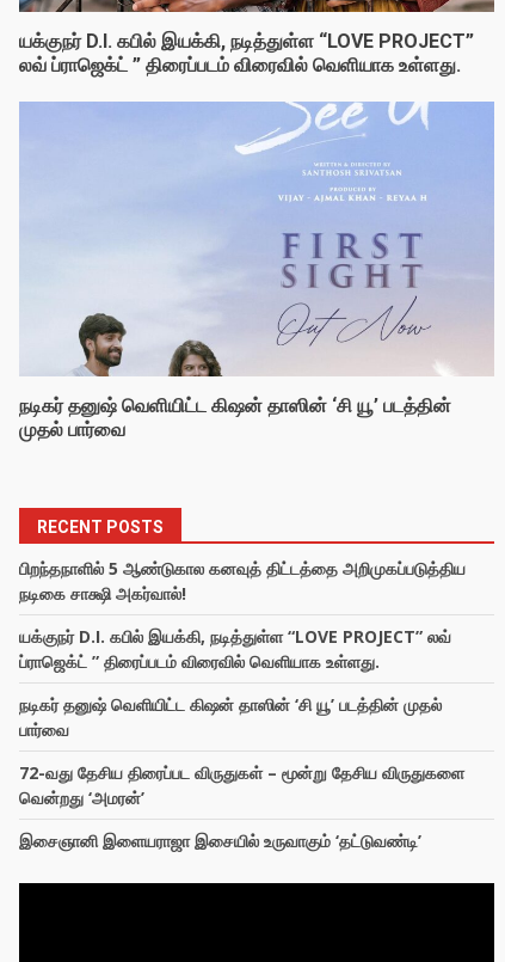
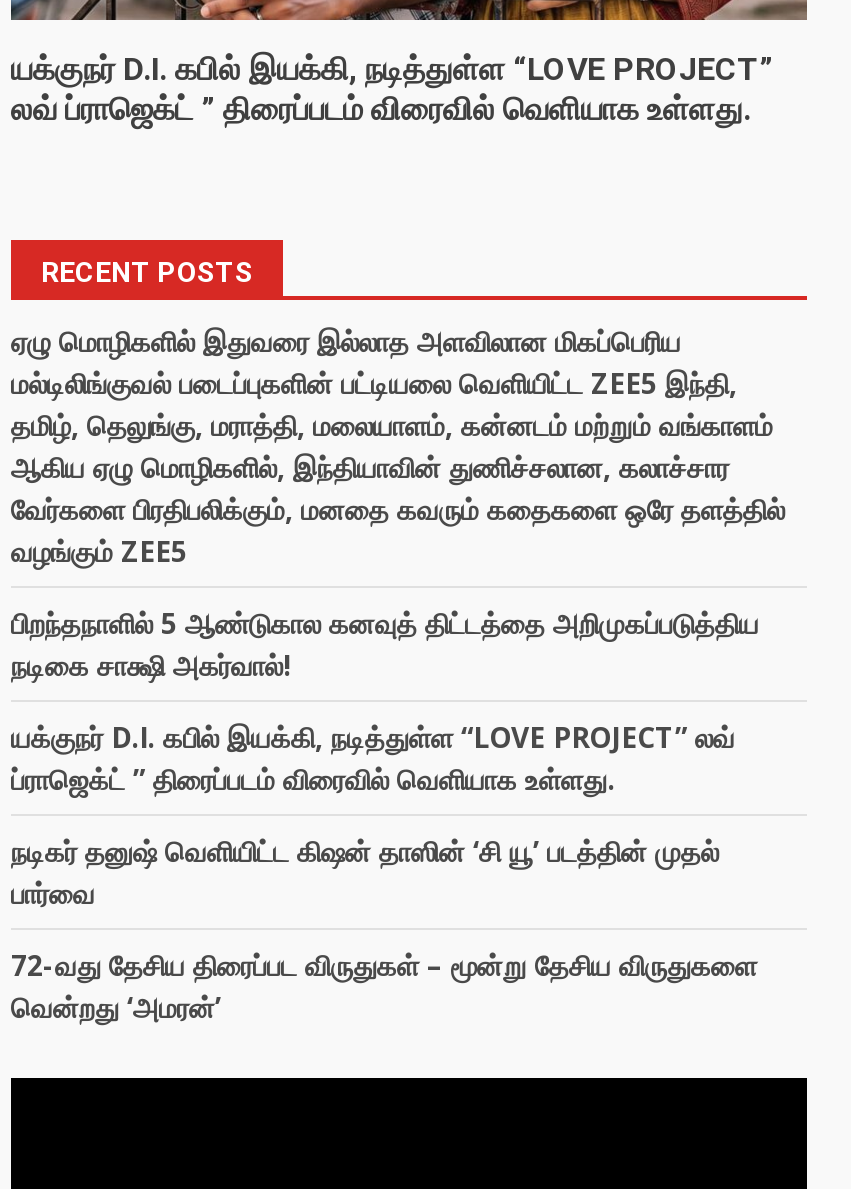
[19,102,494,283] [image] -> none
[19,324,493,441] [image] | நடிகர் தனுஷ் வெளியிட்ட கிஷன் தாஸின் ‘சி யூ’ படத்தின் | முதல் பார்வை -> none
moved [37,517,164,536] -> [41,256,253,288]: RECENT POSTS
none -> [11,322,785,570] ஏழு மொழிகளில் இதுவரை இல்லாத அளவிலான மிகப்பெரிய | மல்டிலிங்குவல் படைப்புகளின் பட்டியலை வெளியிட்ட ZEE5 இந்தி, | தமிழ், தெலுங்கு, மராத்தி, மலையாளம், கன்னடம் மற்றும் வங்காளம் | ஆகிய ஏழு மொழிகளில், இந்தியாவின் துணிச்சலான, கலாச்சார | வேர்களை பிரதிபலிக்கும், மனதை கவரும் கதைகளை ஒரே தளத்தில் | வழங்கும் ZEE5
[19,829,421,852] இசைஞானி இளையராஜா இசையில் உருவாகும் ‘தட்டுவண்டி’ -> none

